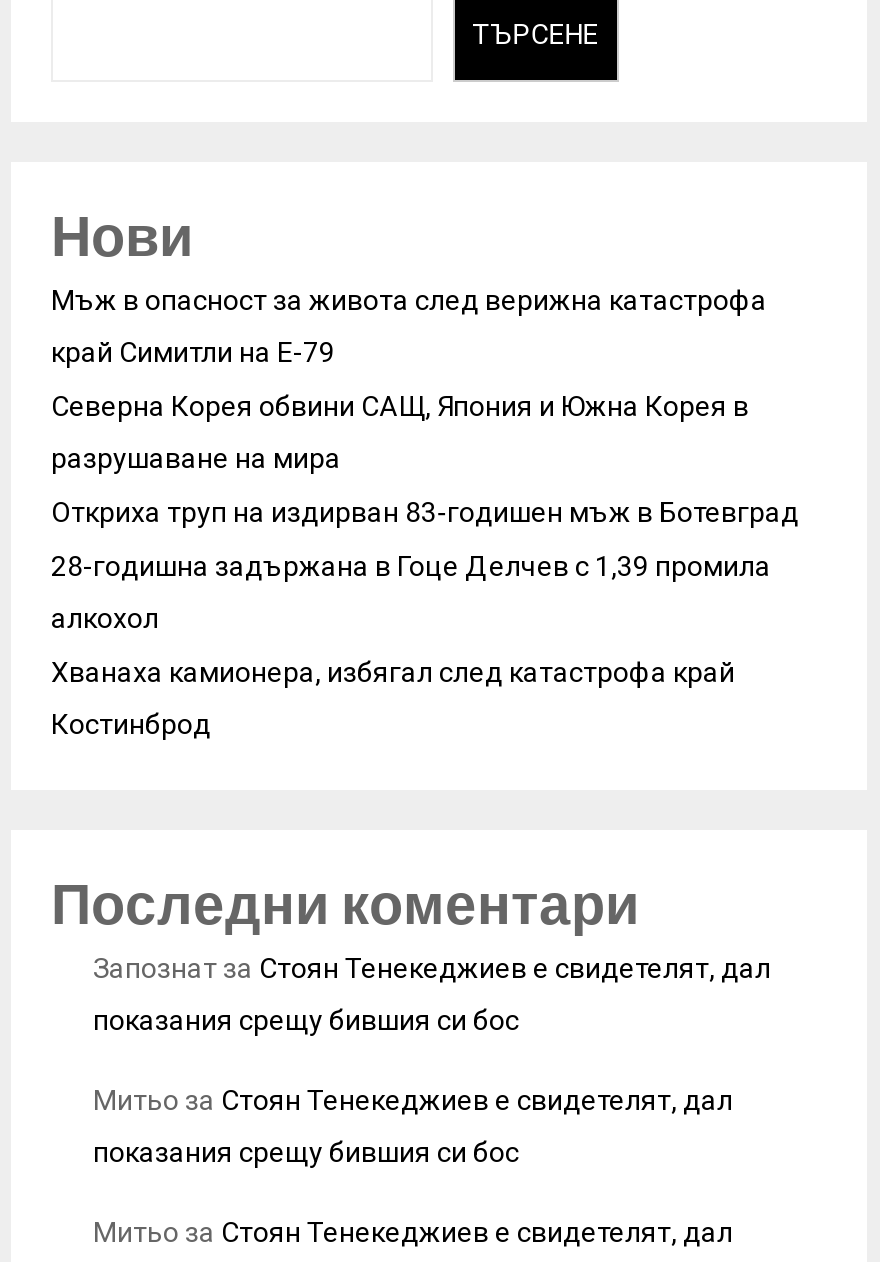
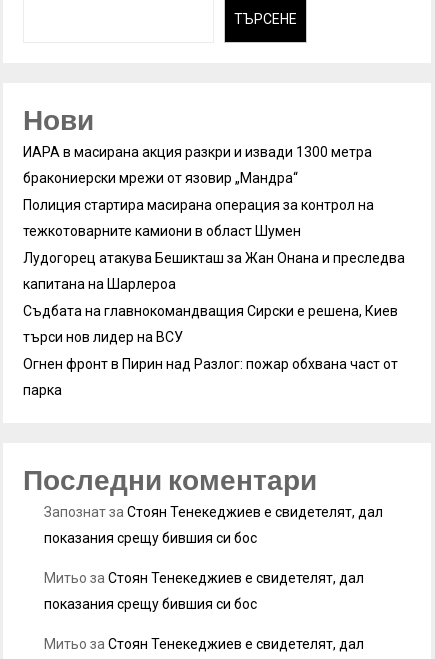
[51,284,799,740] Мъж в опасност за живота след верижна катастрофа | край Симитли на Е-79 | Северна Корея обвини САЩ, Япония и Южна Корея в | разрушаване на мира | Откриха труп на издирван 83‑годишен мъж в Ботевград | 28-годишна задържана в Гоце Делчев с 1,39 промила | алкохол | Хванаха камионера, избягал след катастрофа край | Костинброд -> [23,144,405,398] ИАРА в масирана акция разкри и извади 1300 метра | бракониерски мрежи от язовир „Мандра“ | Полиция стартира масирана операция за контрол на | тежкотоварните камиони в област Шумен | Лудогорец атакува Бешикташ за Жан Онана и преследва | капитана на Шарлероа | Съдбата на главнокомандващия Сирски е решена, Киев | търси нов лидер на ВСУ | Огнен фронт в Пирин над Разлог: пожар обхвана част от | парка

